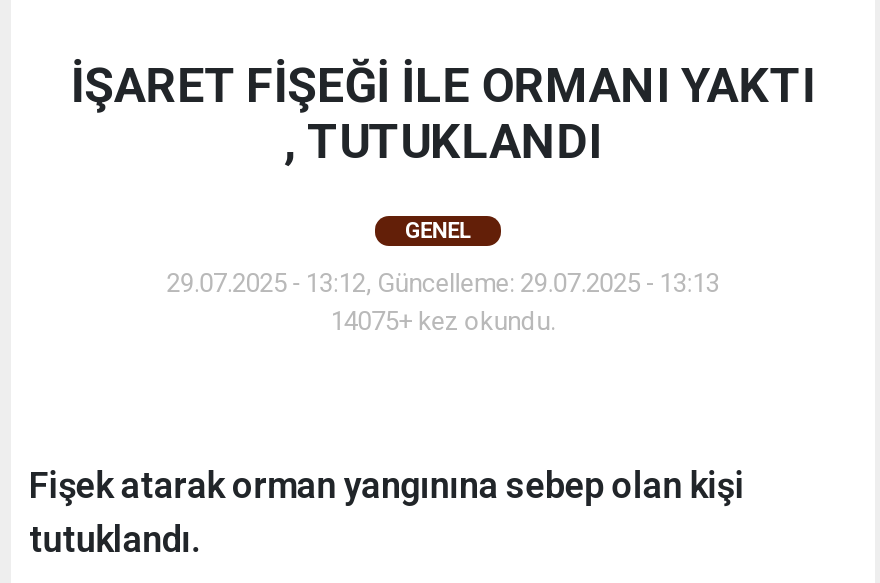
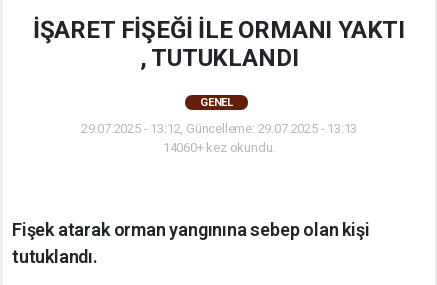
[330,306,556,336] 14075+ kez okundu. -> [163,140,275,155] 14060+ kez okundu.

